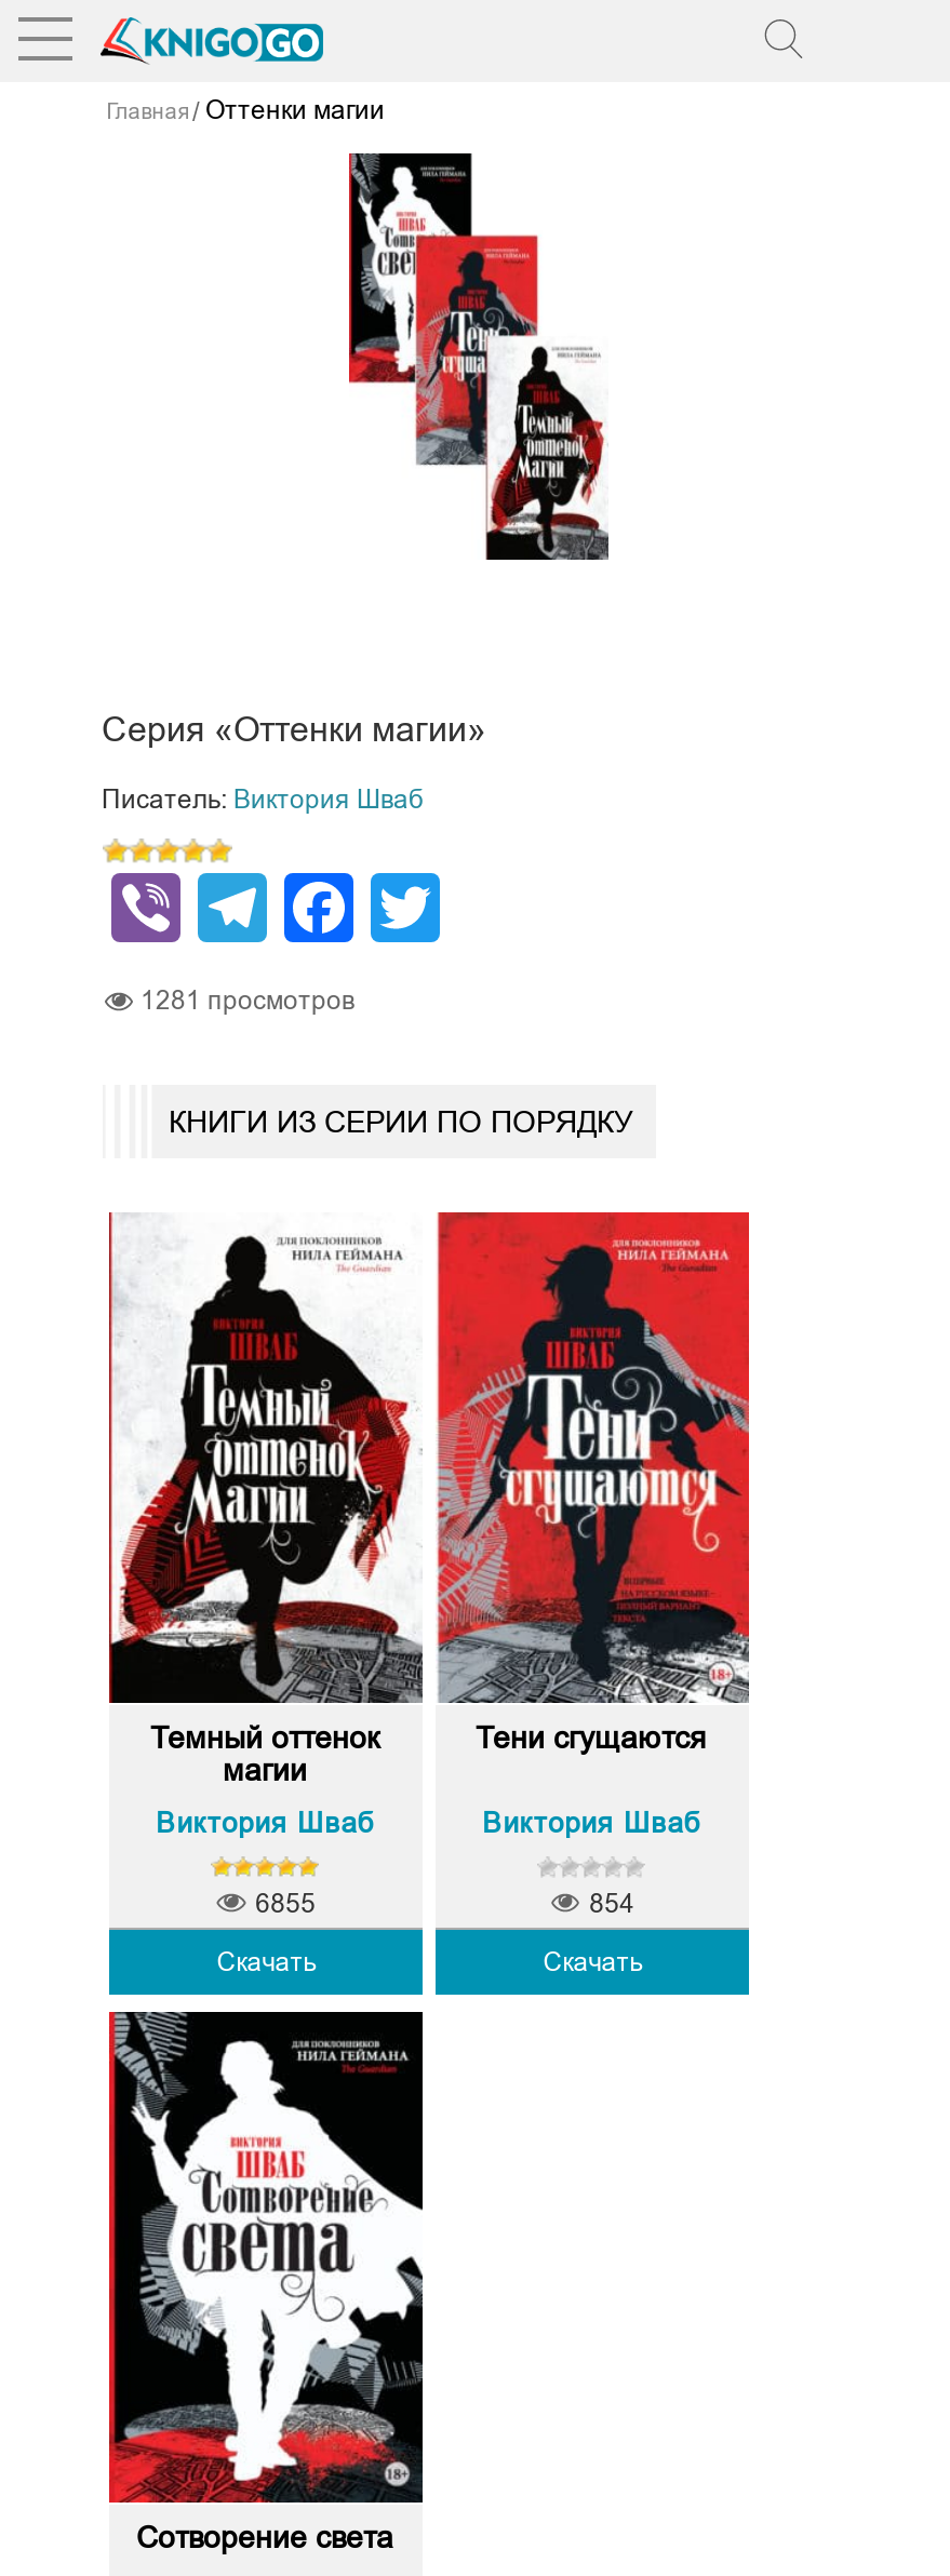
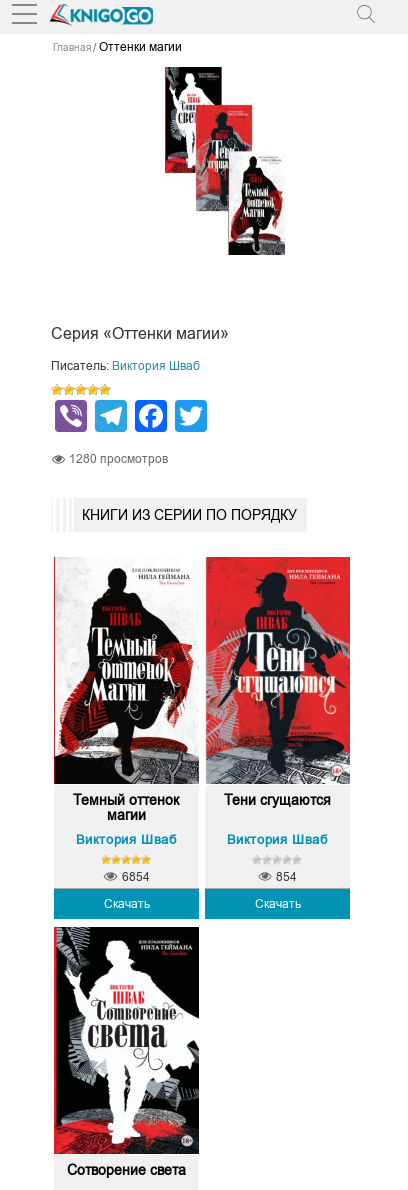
[141,985,354,1015] 1281 просмотров -> [68,452,167,466] 1280 просмотров
[255,1890,316,1920] 6855 -> [122,870,150,884] 6854

